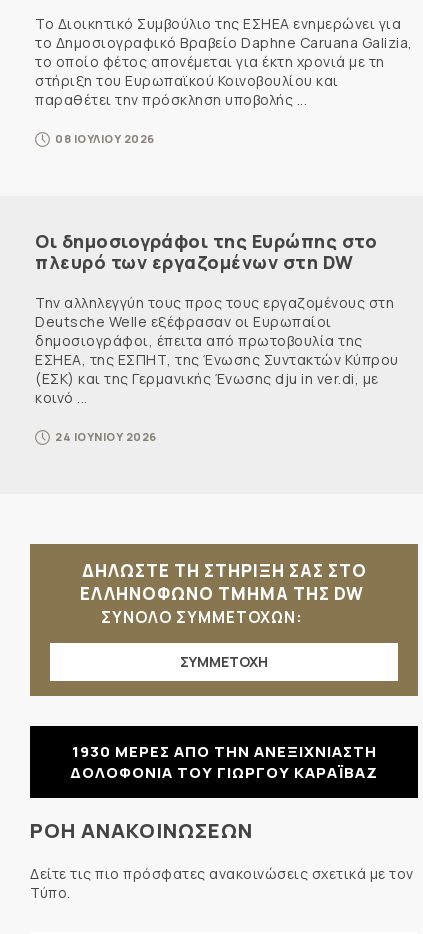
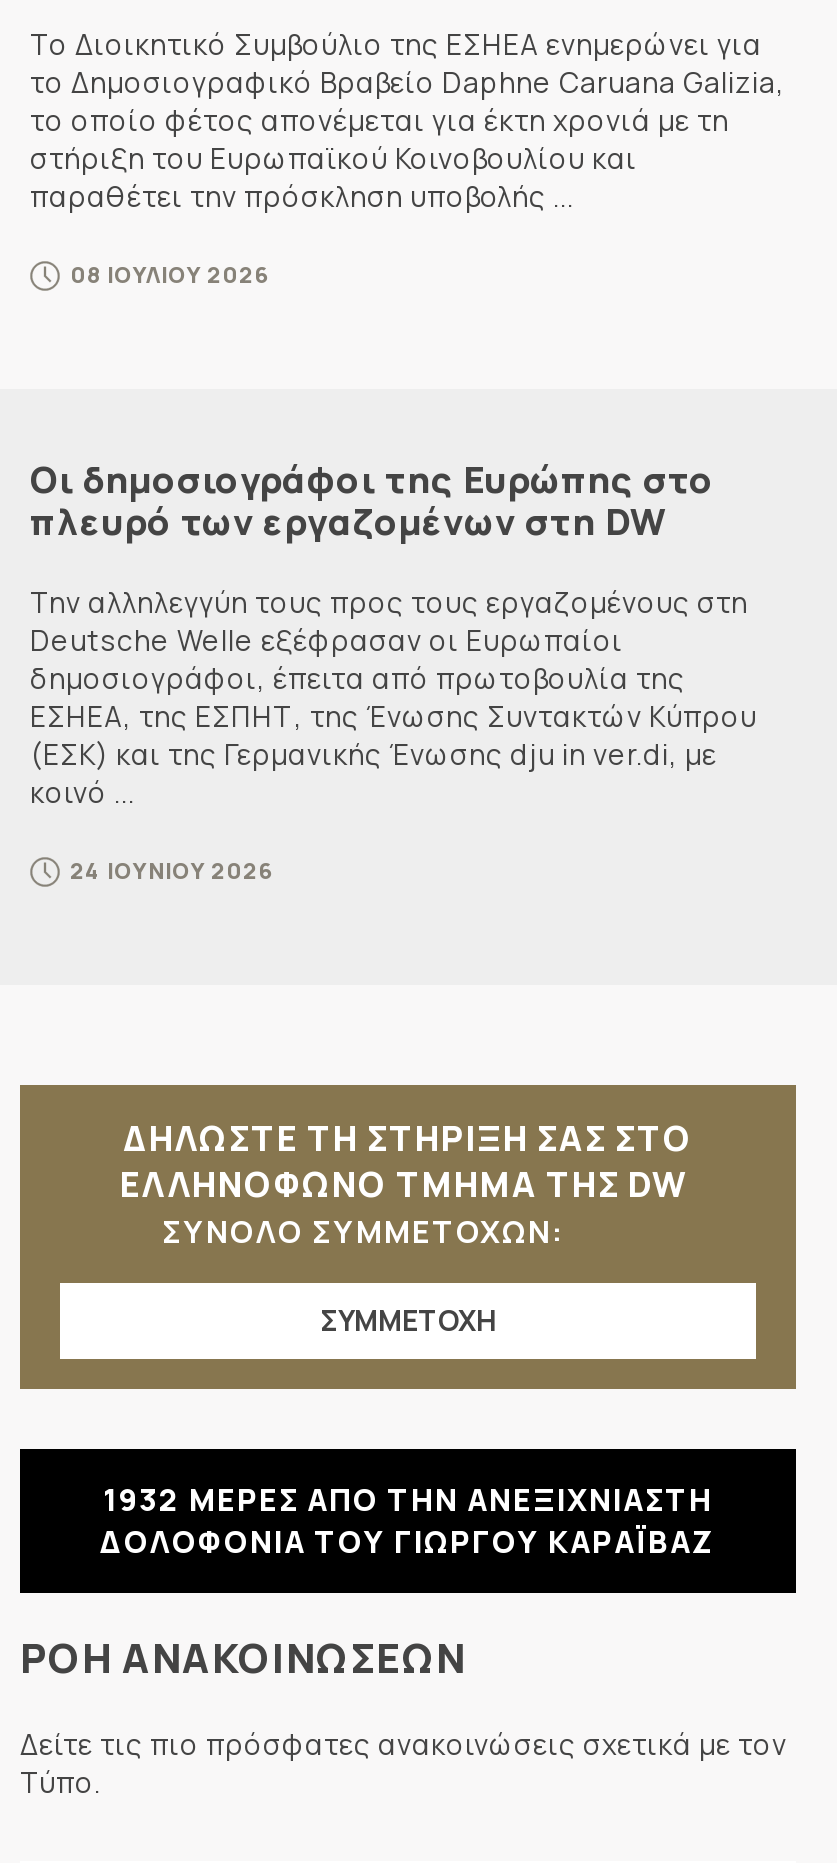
[71,741,376,762] 1930 ΜΕΡΕΣ ΑΠΟ ΤΗΝ ΑΝΕΞΙΧΝΙΑΣΤΗ -> [103,1479,713,1521] 1932 ΜΕΡΕΣ ΑΠΟ ΤΗΝ ΑΝΕΞΙΧΝΙΑΣΤΗ

